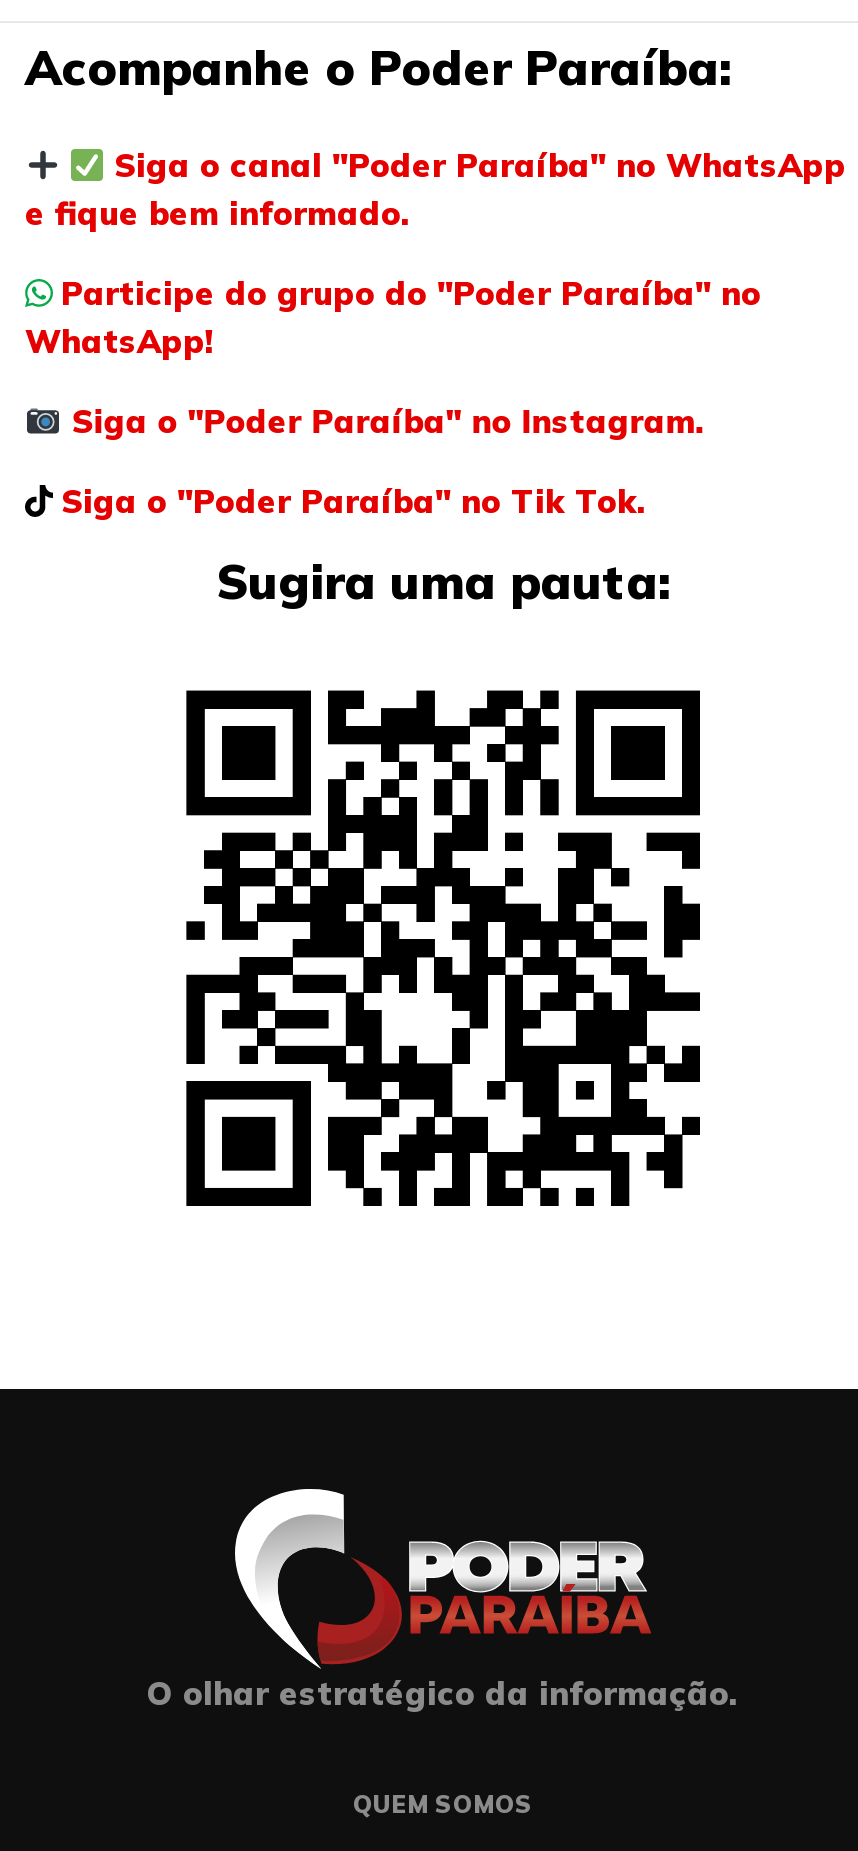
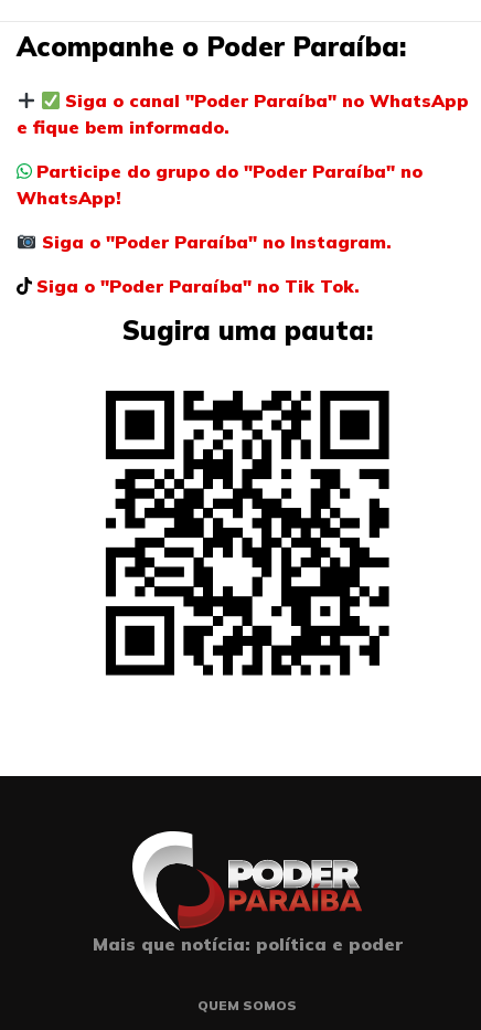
[147,1672,739,1712] O olhar estratégico da informação. -> [92,932,402,954] Mais que notícia: política e poder

